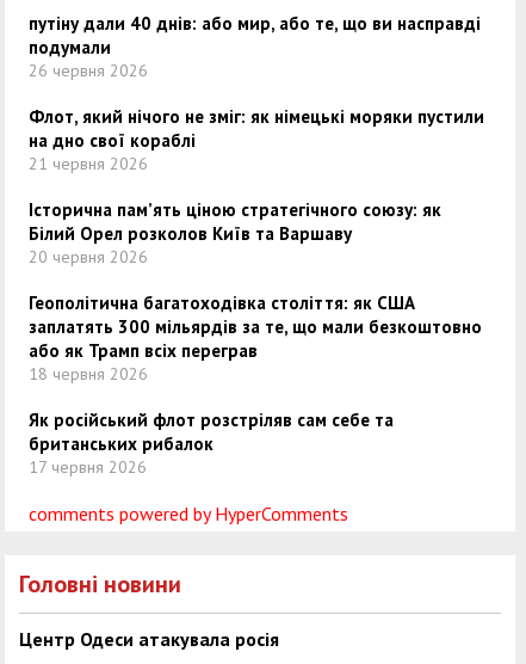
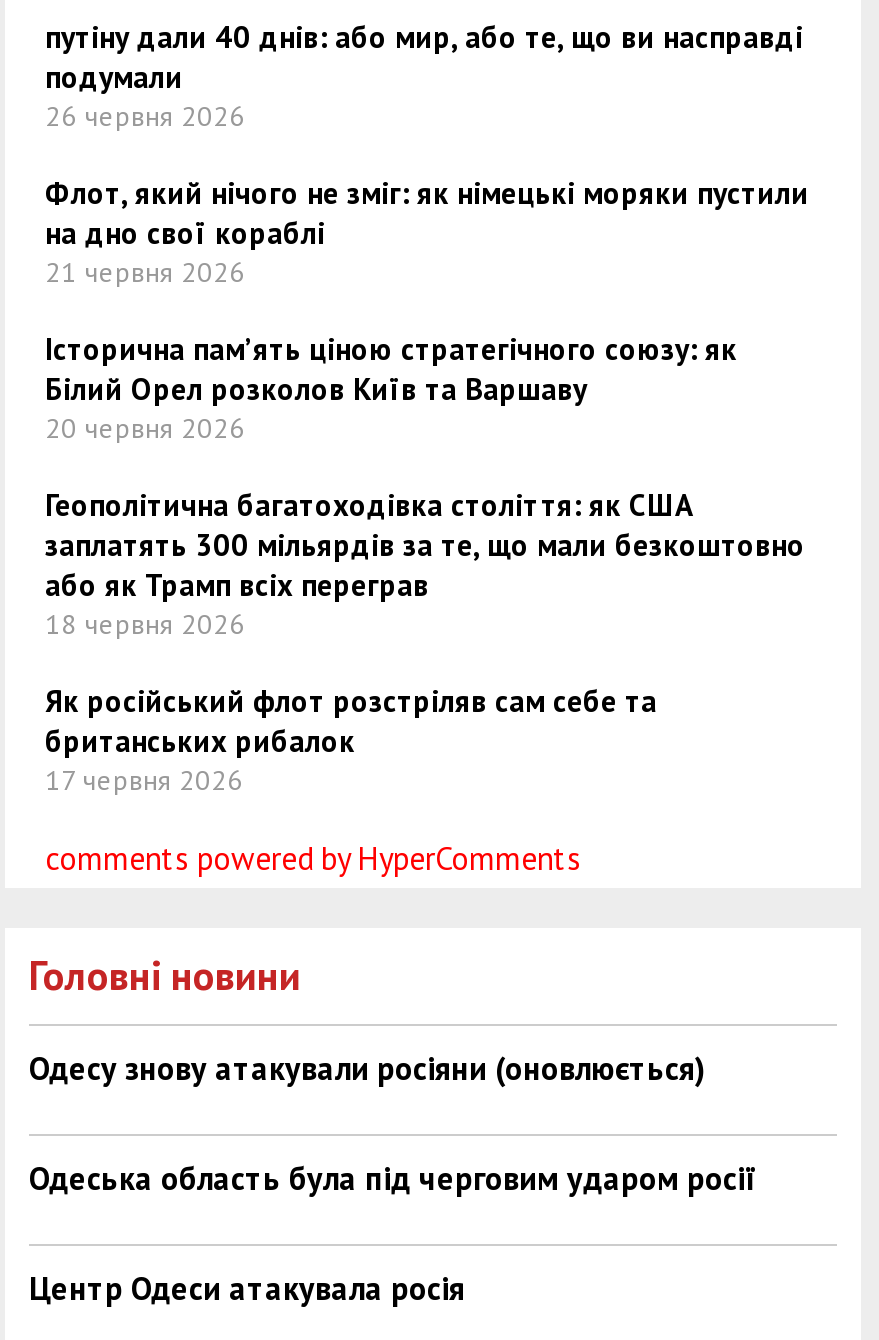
none -> [29,1047,757,1197] Одесу знову атакували росіяни (оновлюється) | Одеська область була під черговим ударом росії

